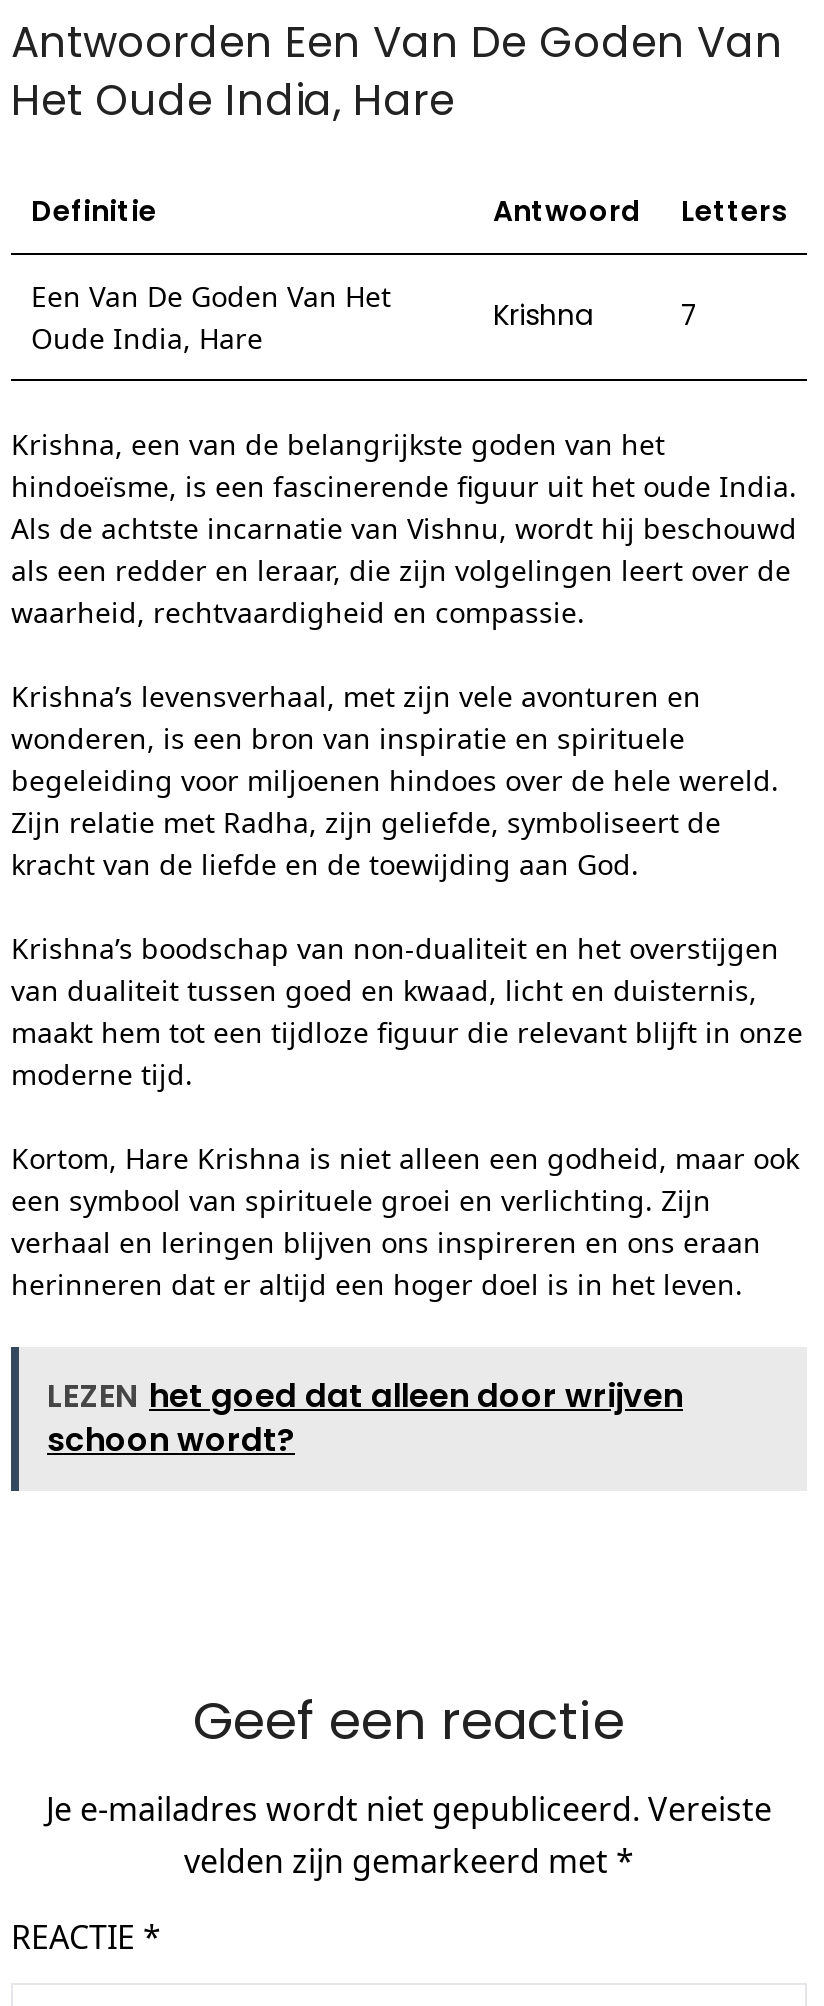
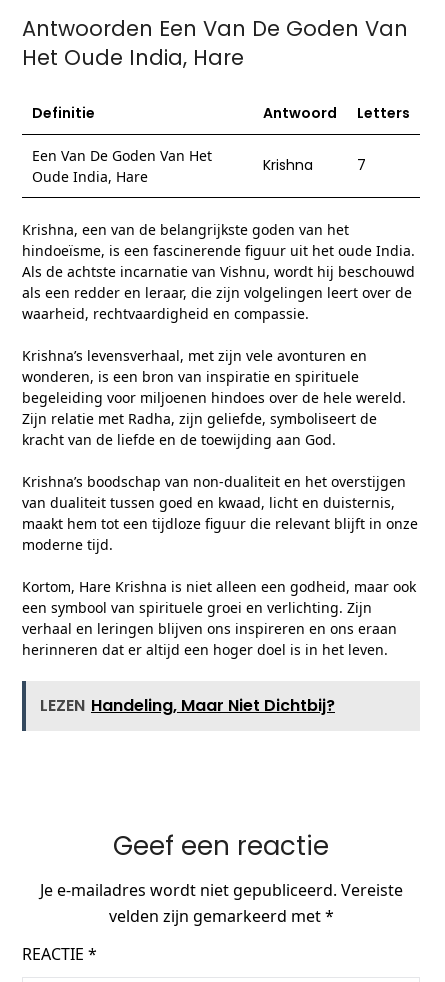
[47,1373,683,1463] LEZEN het goed dat alleen door wrijven | schoon wordt? -> [40,694,335,717] LEZEN Handeling, Maar Niet Dichtbij?

